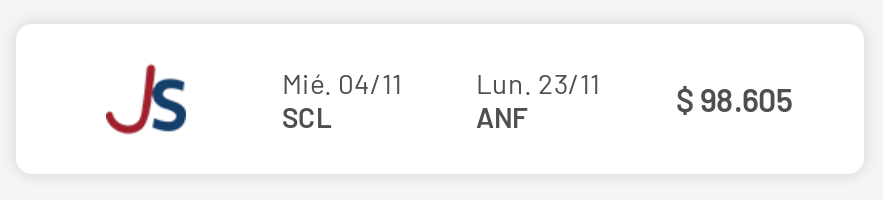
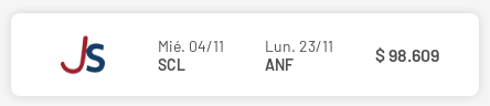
[676,79,792,117] $ 98.605 -> [375,44,439,65] $ 98.609

